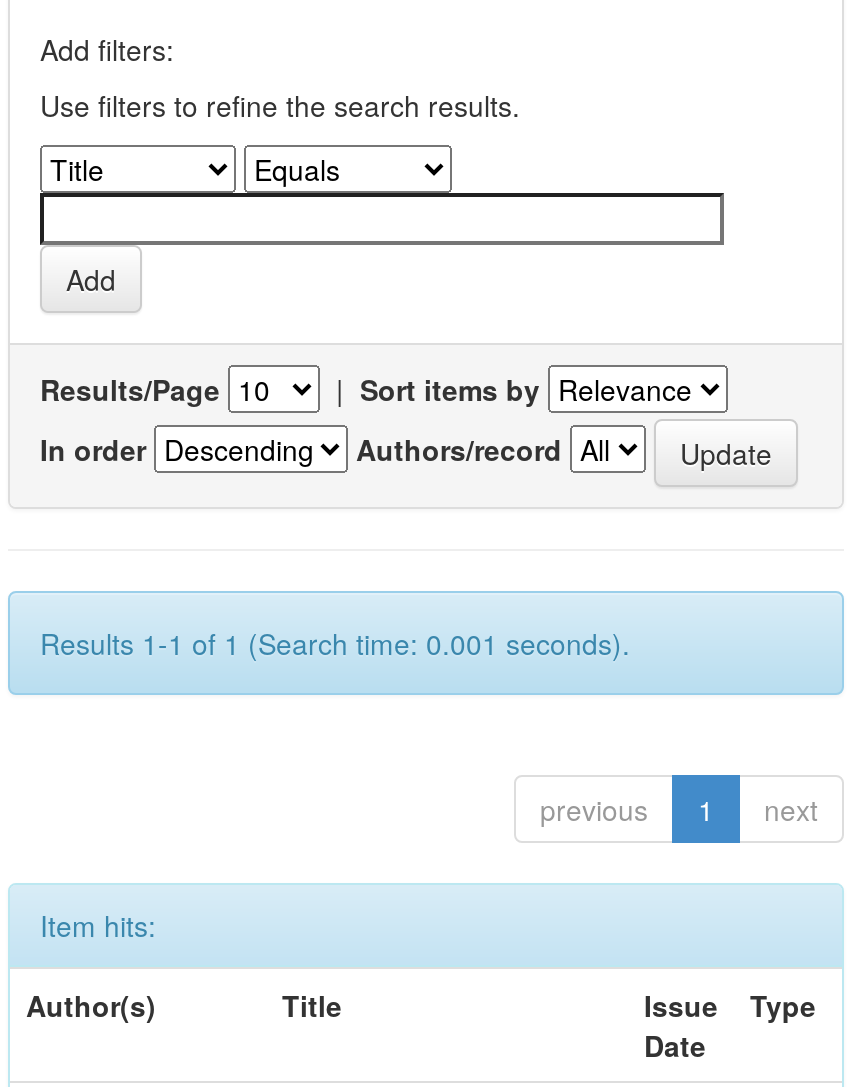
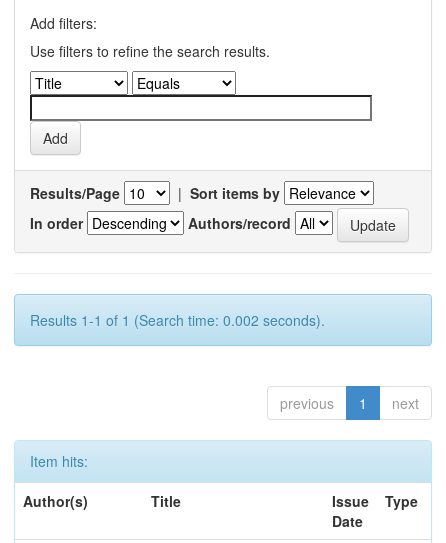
[40,623,630,663] Results 1-1 of 1 (Search time: 0.001 seconds). -> [30,310,325,330] Results 1-1 of 1 (Search time: 0.002 seconds).

